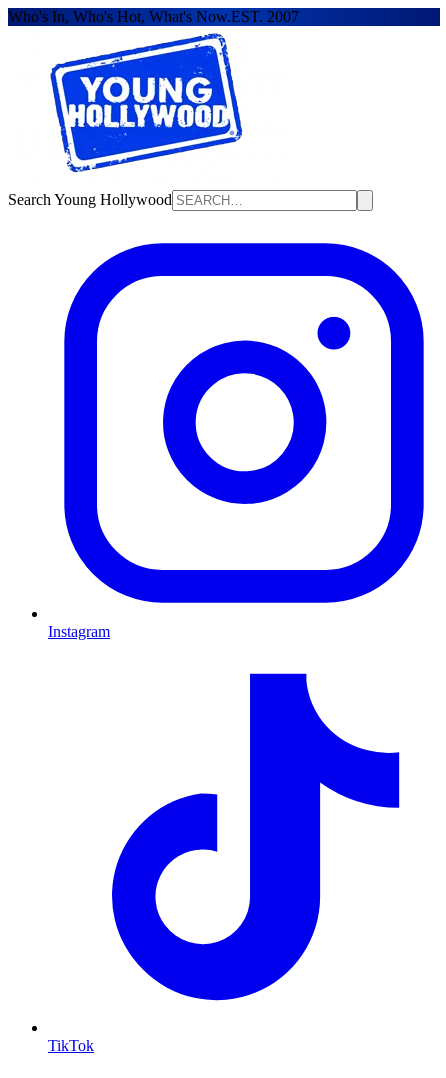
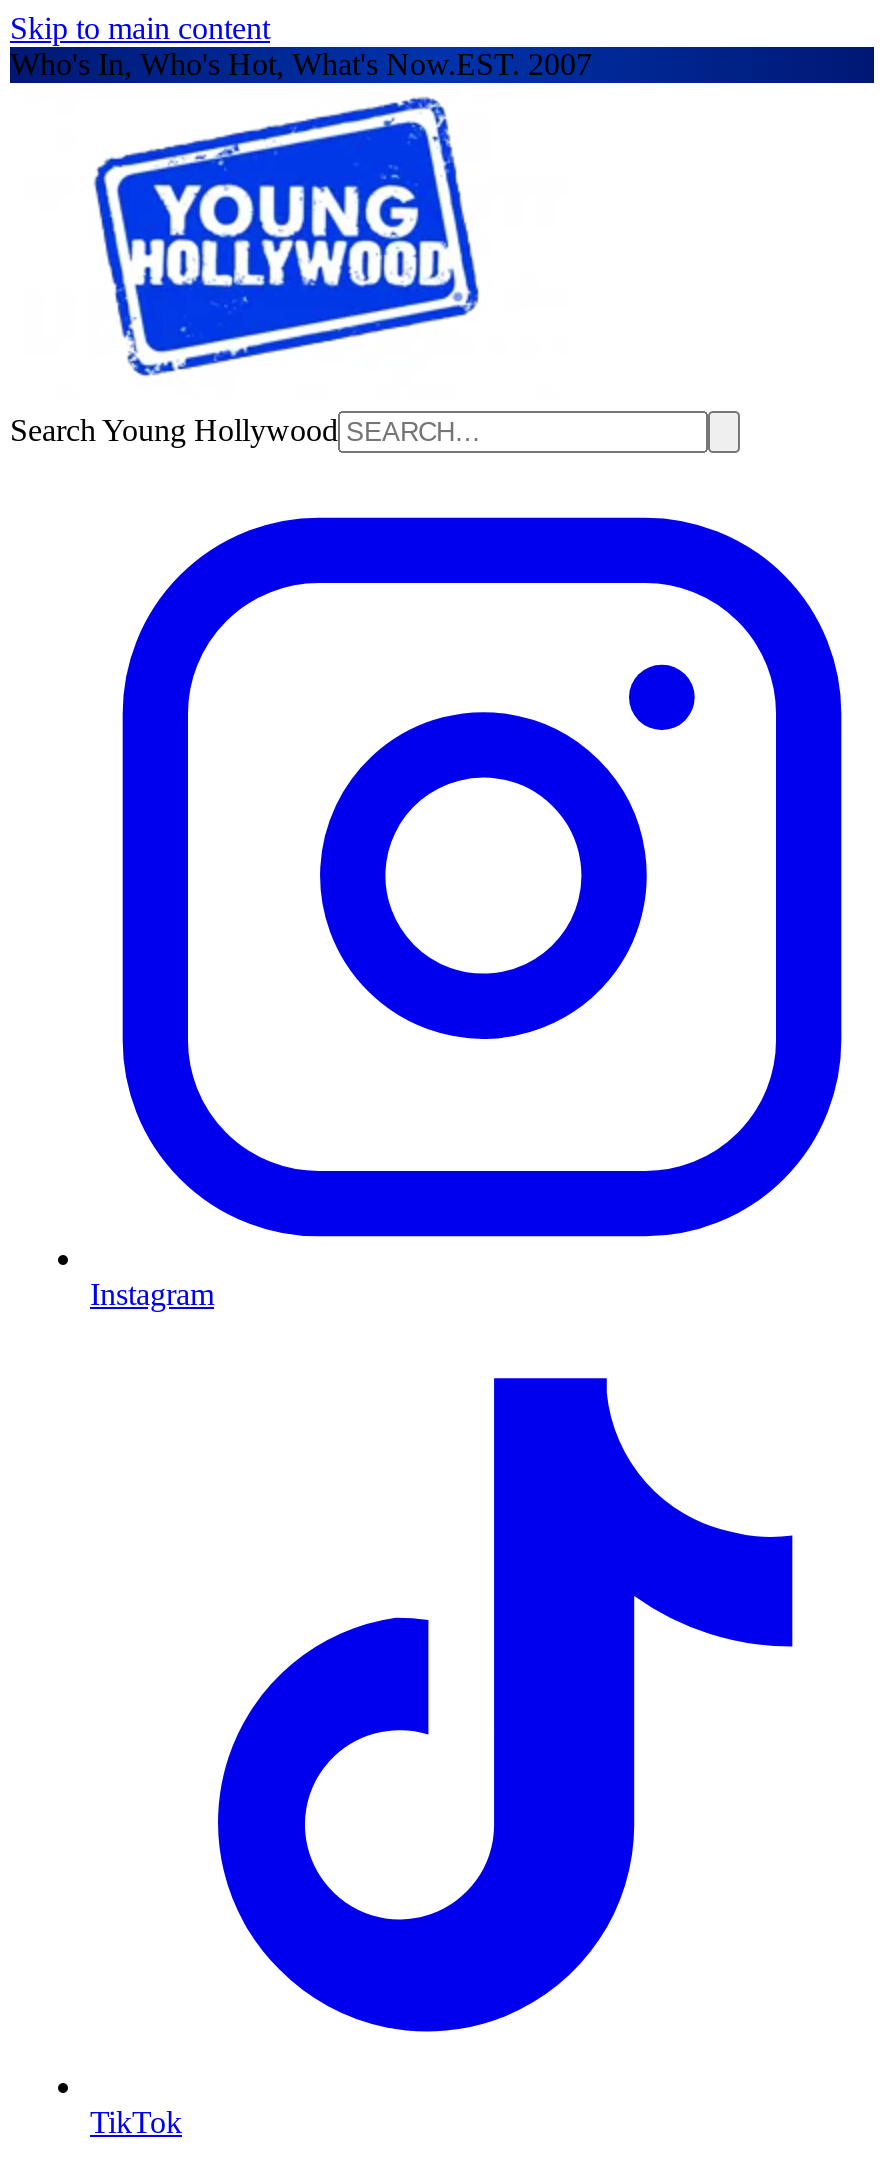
none -> [10,11,270,45] Skip to main content

